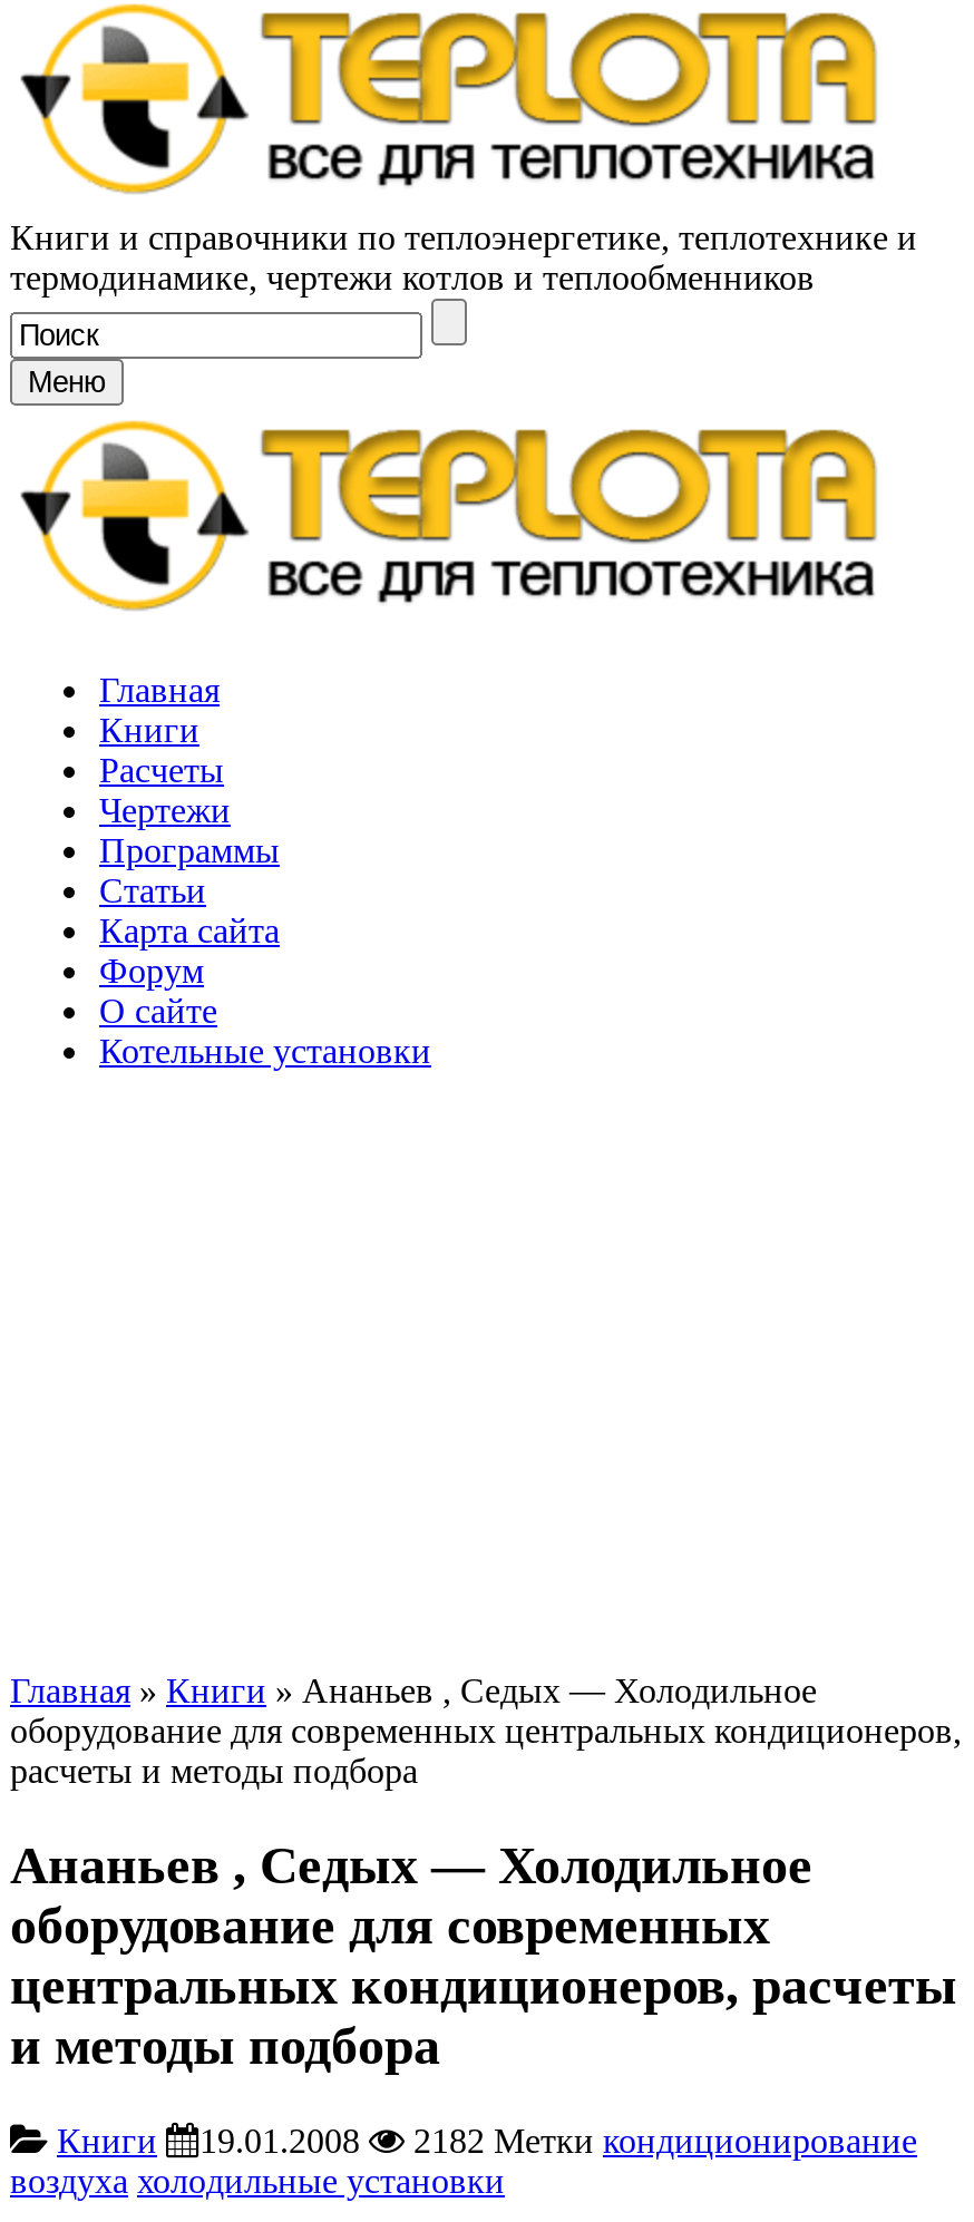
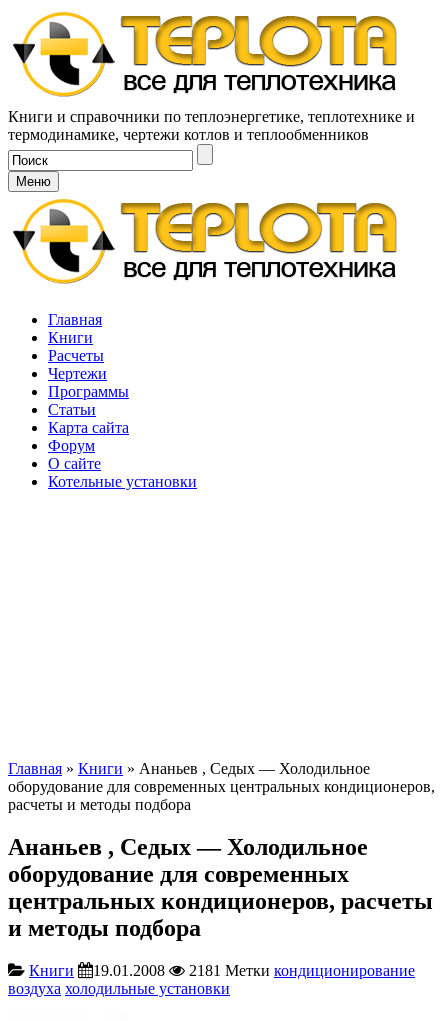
[405,2121,917,2159] 2182 Метки кондиционирование -> [185,962,415,979] 2181 Метки кондиционирование

